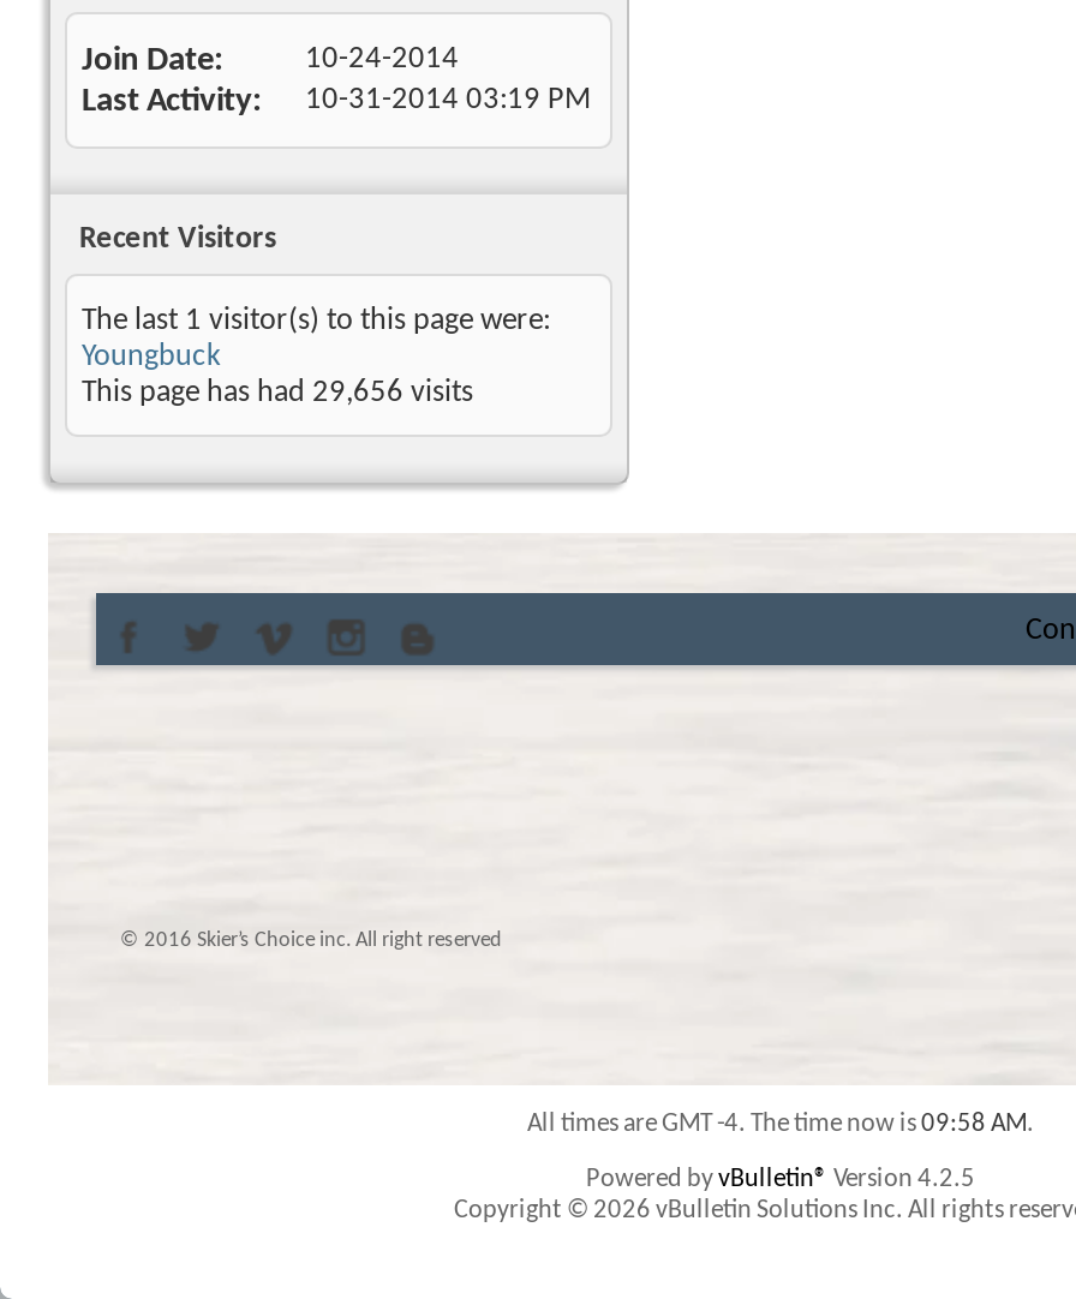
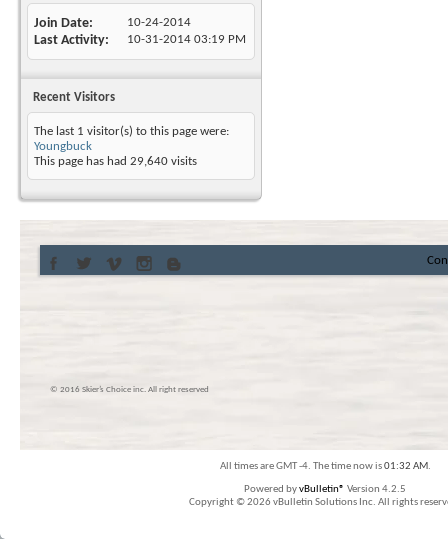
[82,377,473,408] This page has had 29,656 visits -> [34,155,197,168] This page has had 29,640 visits
[527,1112,1034,1138] All times are GMT -4. The time now is 09:58 AM. -> [219,461,430,472] All times are GMT -4. The time now is 01:32 AM.

